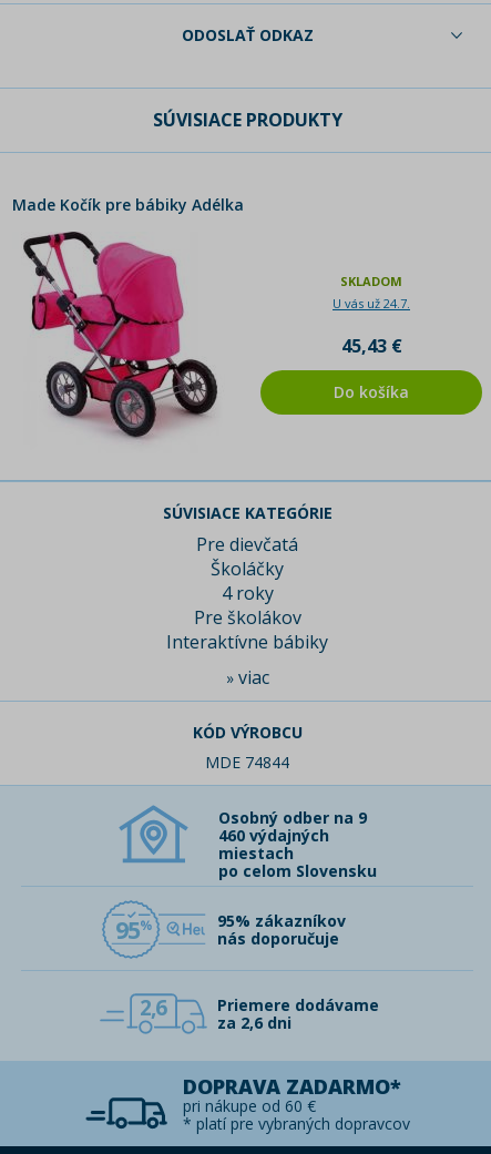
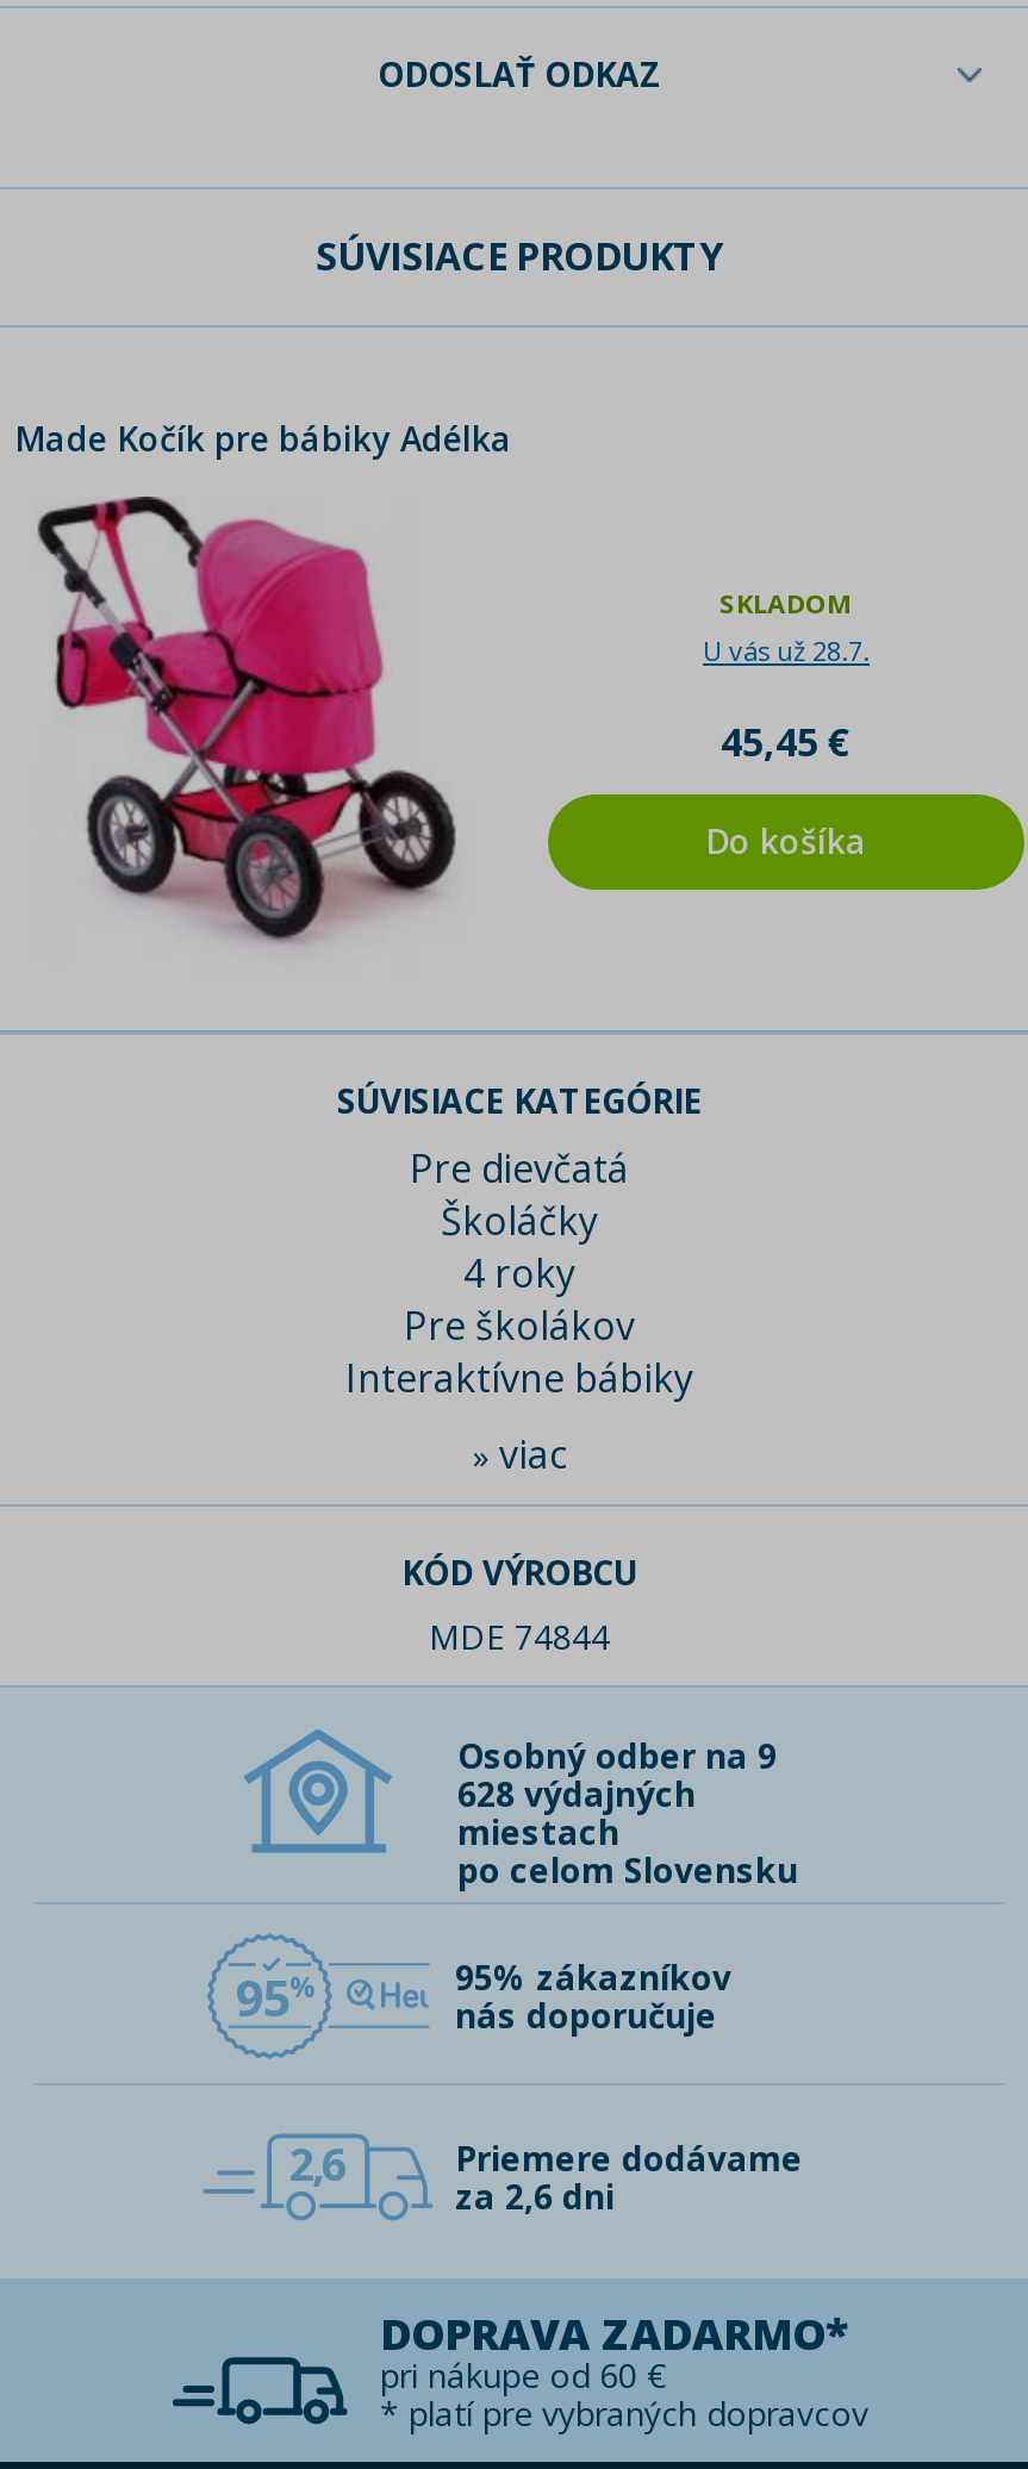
[333,295,410,312] U vás už 24.7. -> [703,633,870,669] U vás už 28.7.
[341,334,402,358] 45,43 € -> [721,716,852,769] 45,45 €
[218,825,329,846] 460 výdajných -> [457,1772,696,1817] 628 výdajných

